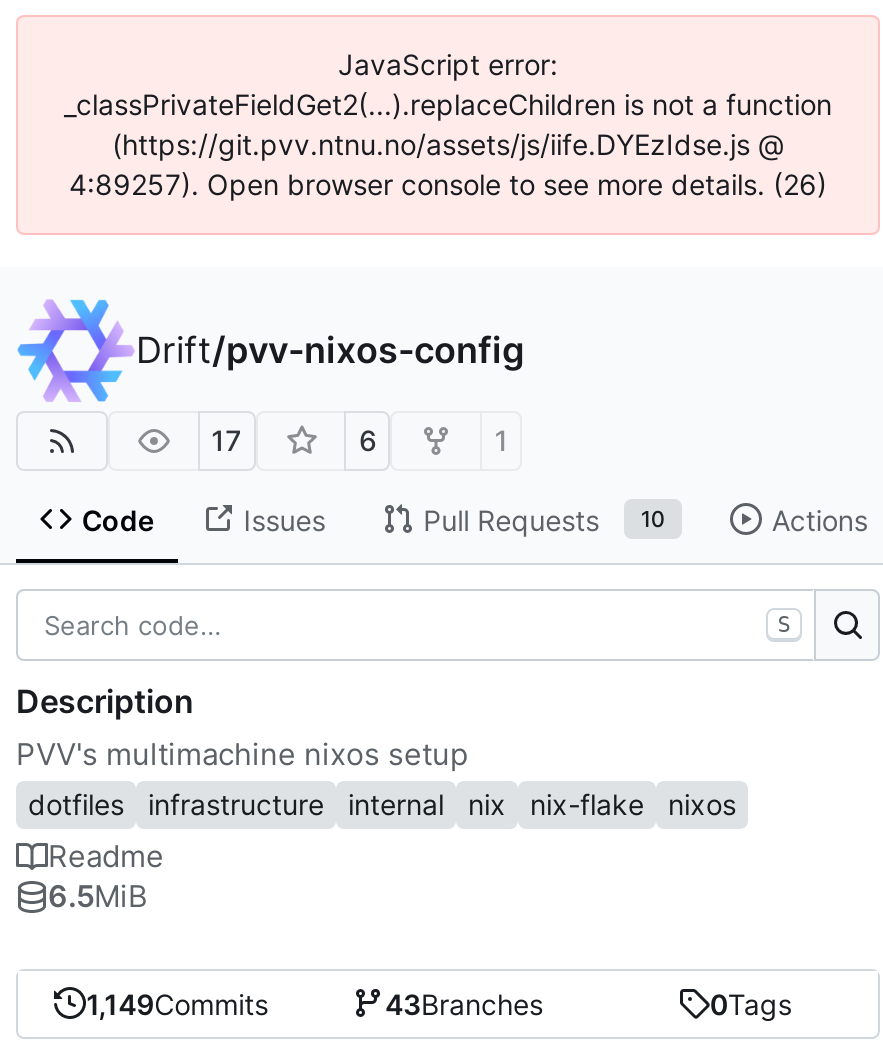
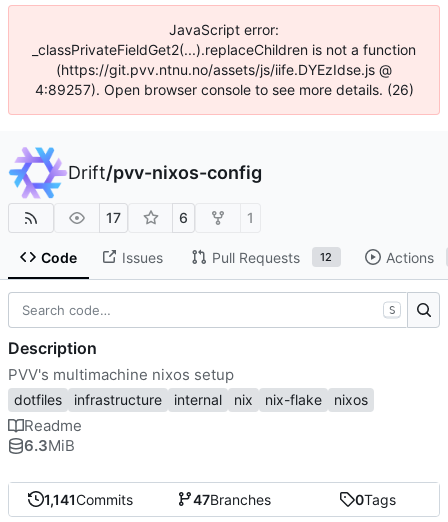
[423,502,665,536] Pull Requests 10 -> [212,248,332,265] Pull Requests 12
[48,876,148,914] 6.5MiB -> [24,436,75,455] 6.3MiB
[86,986,268,1020] 1,149Commits -> [44,491,133,508] 1,141Commits
[385,986,543,1020] 43Branches -> [193,491,271,508] 47Branches

